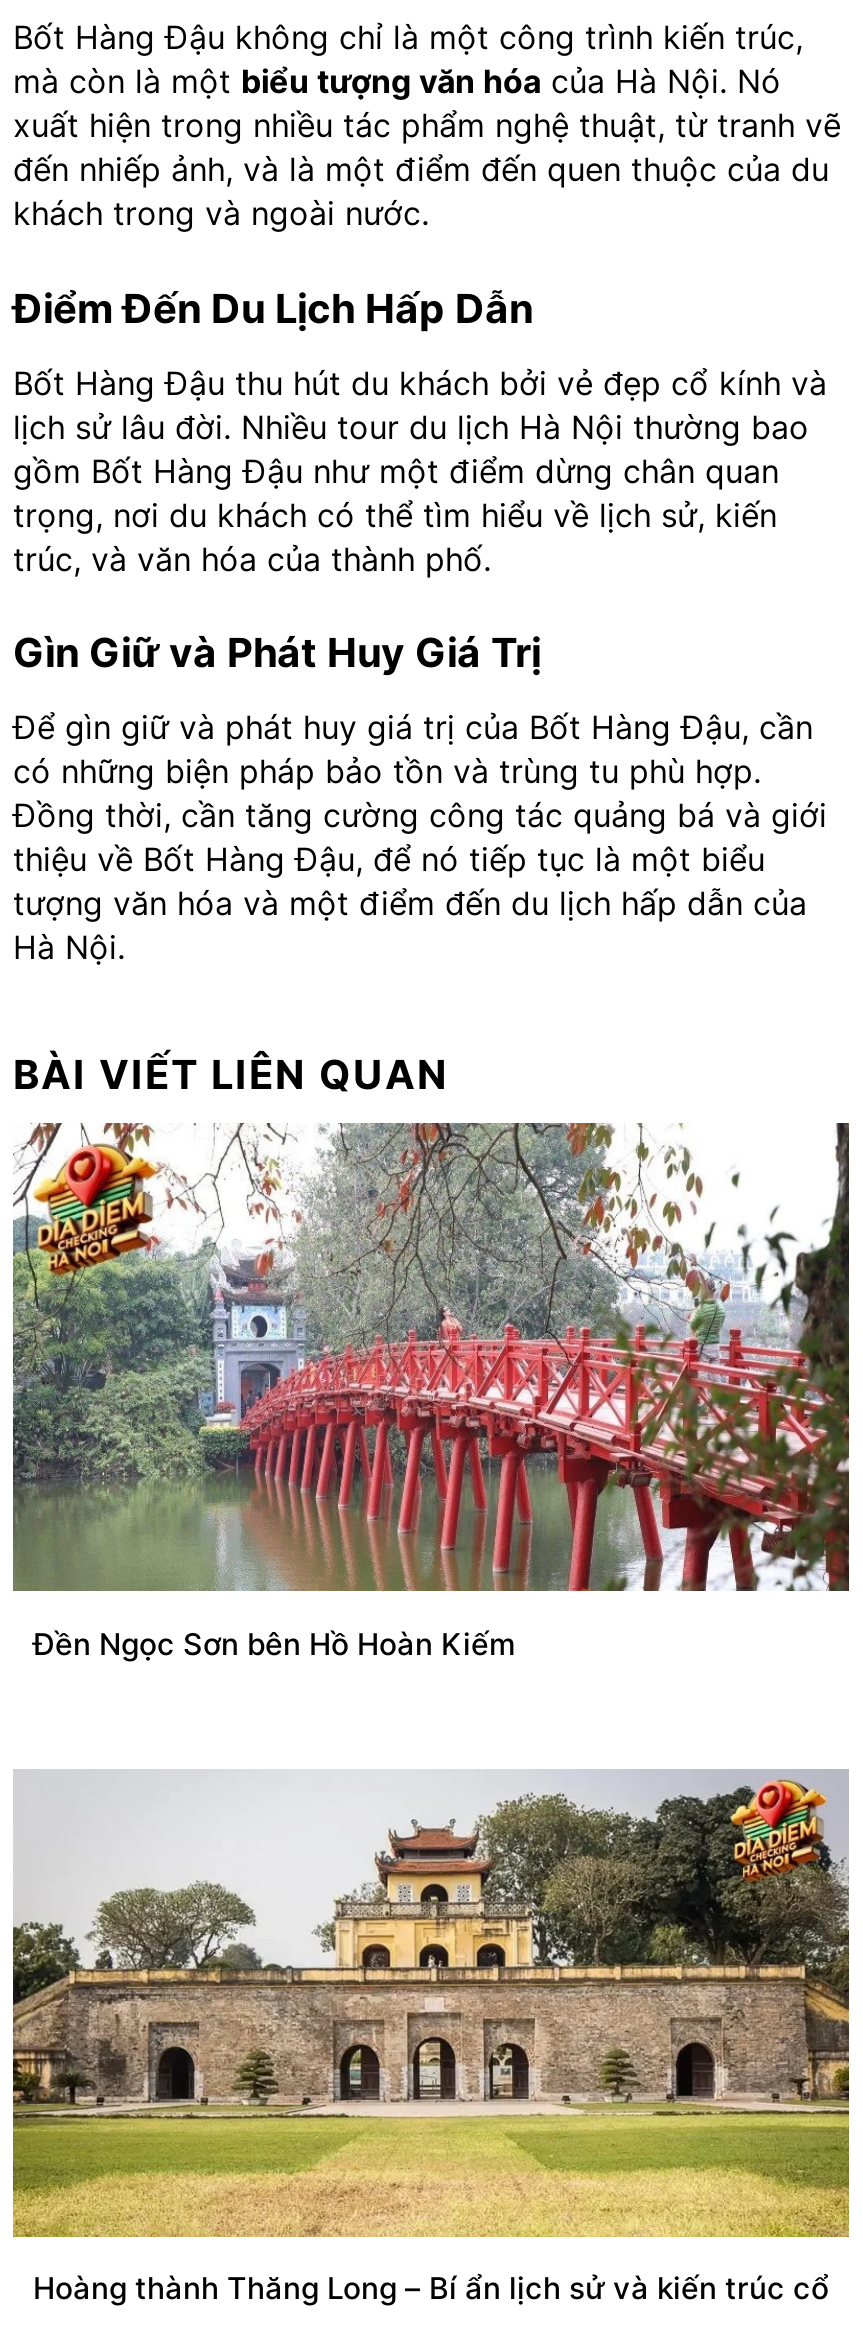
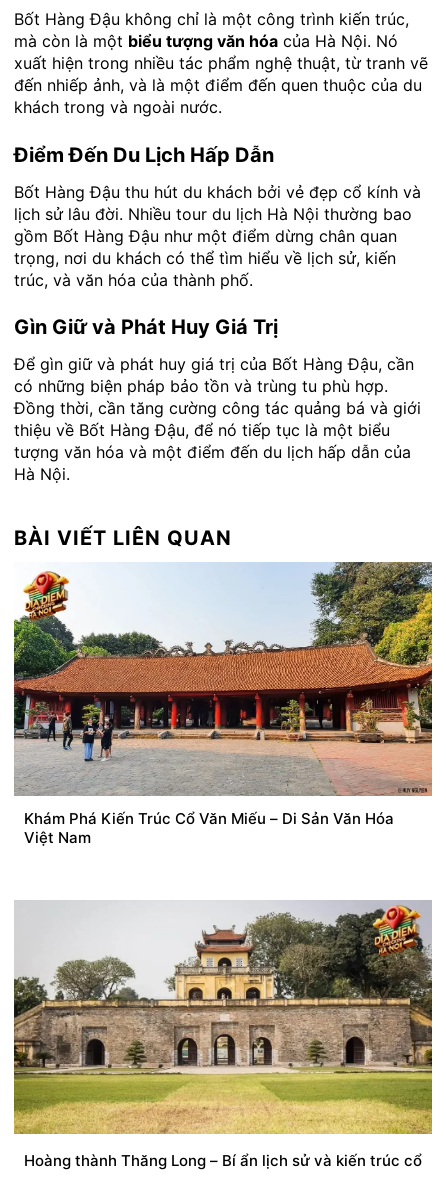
[11,1121,851,1662] [image] | Đền Ngọc Sơn bên Hồ Hoàn Kiếm -> [14,561,433,847] [image] | Khám Phá Kiến Trúc Cổ Văn Miếu – Di Sản Văn Hóa | Việt Nam

